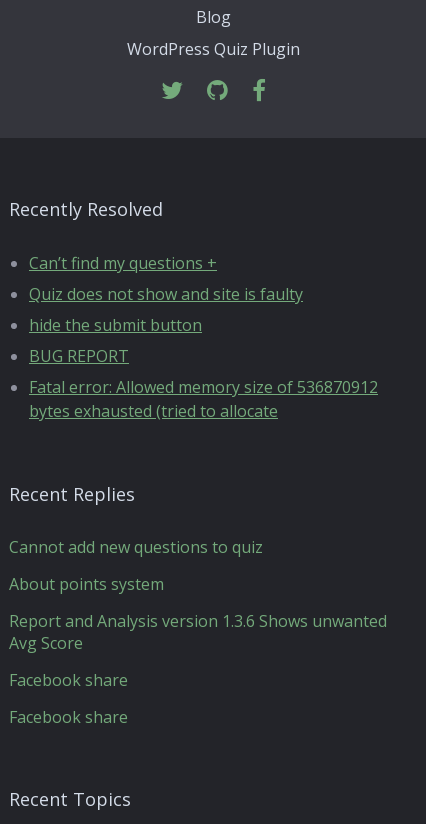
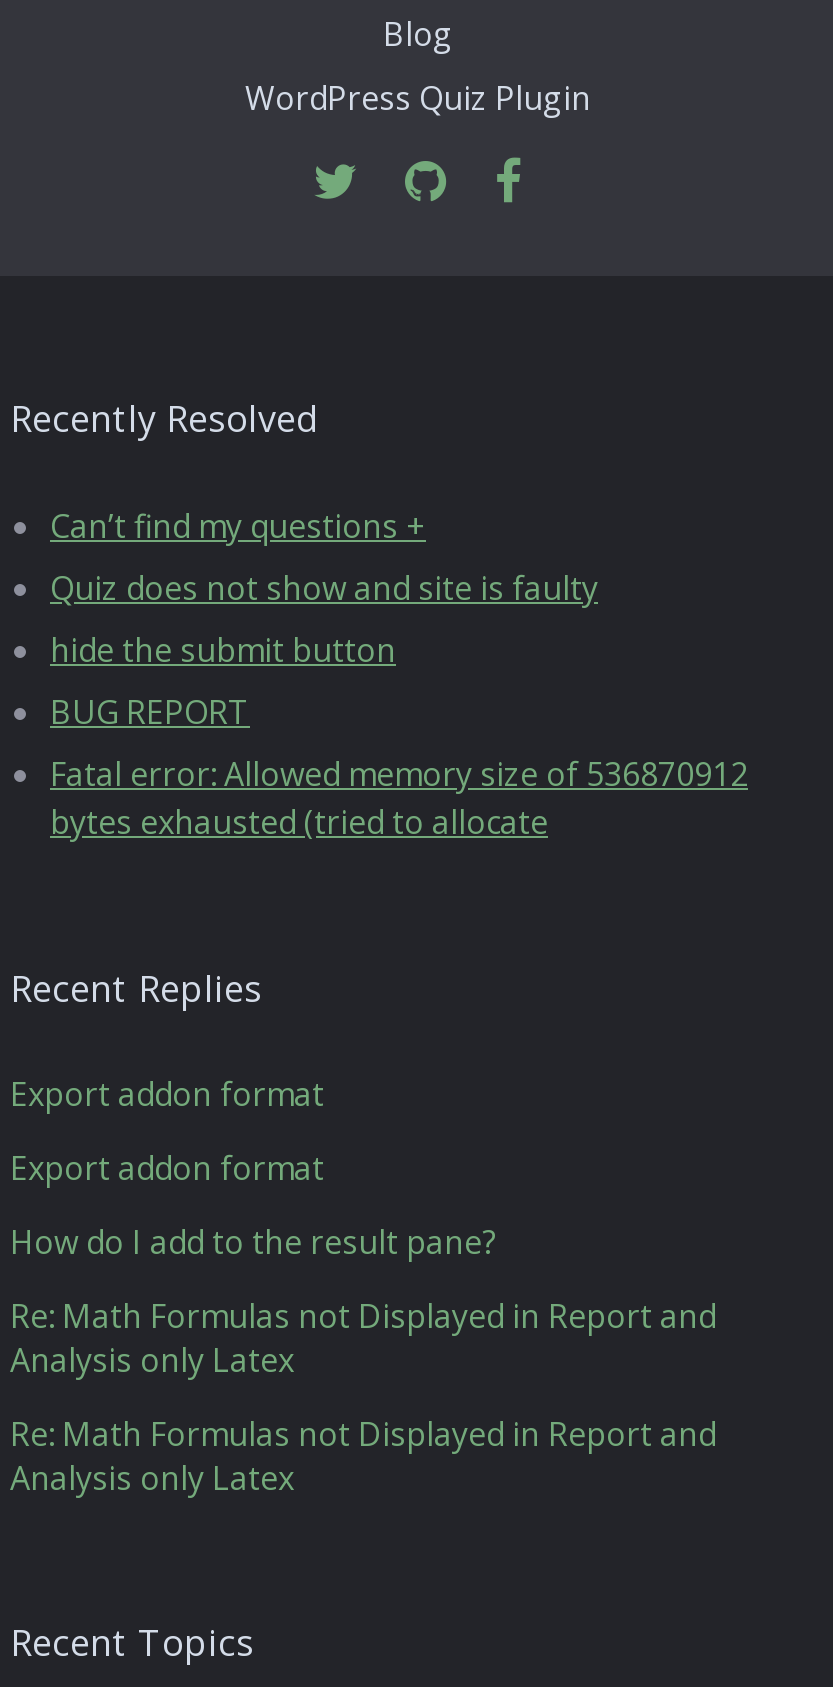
[9,536,263,558] Cannot add new questions to quiz -> [10,1072,324,1116] Export addon format
[9,573,164,595] About points system -> [10,1146,324,1190] Export addon format
[9,610,387,654] Report and Analysis version 1.3.6 Shows unwanted | Avg Score -> [10,1220,496,1264] How do I add to the result pane?
[9,669,128,691] Facebook share -> [10,1294,716,1382] Re: Math Formulas not Displayed in Report and | Analysis only Latex
[9,706,128,728] Facebook share -> [10,1412,716,1500] Re: Math Formulas not Displayed in Report and | Analysis only Latex

